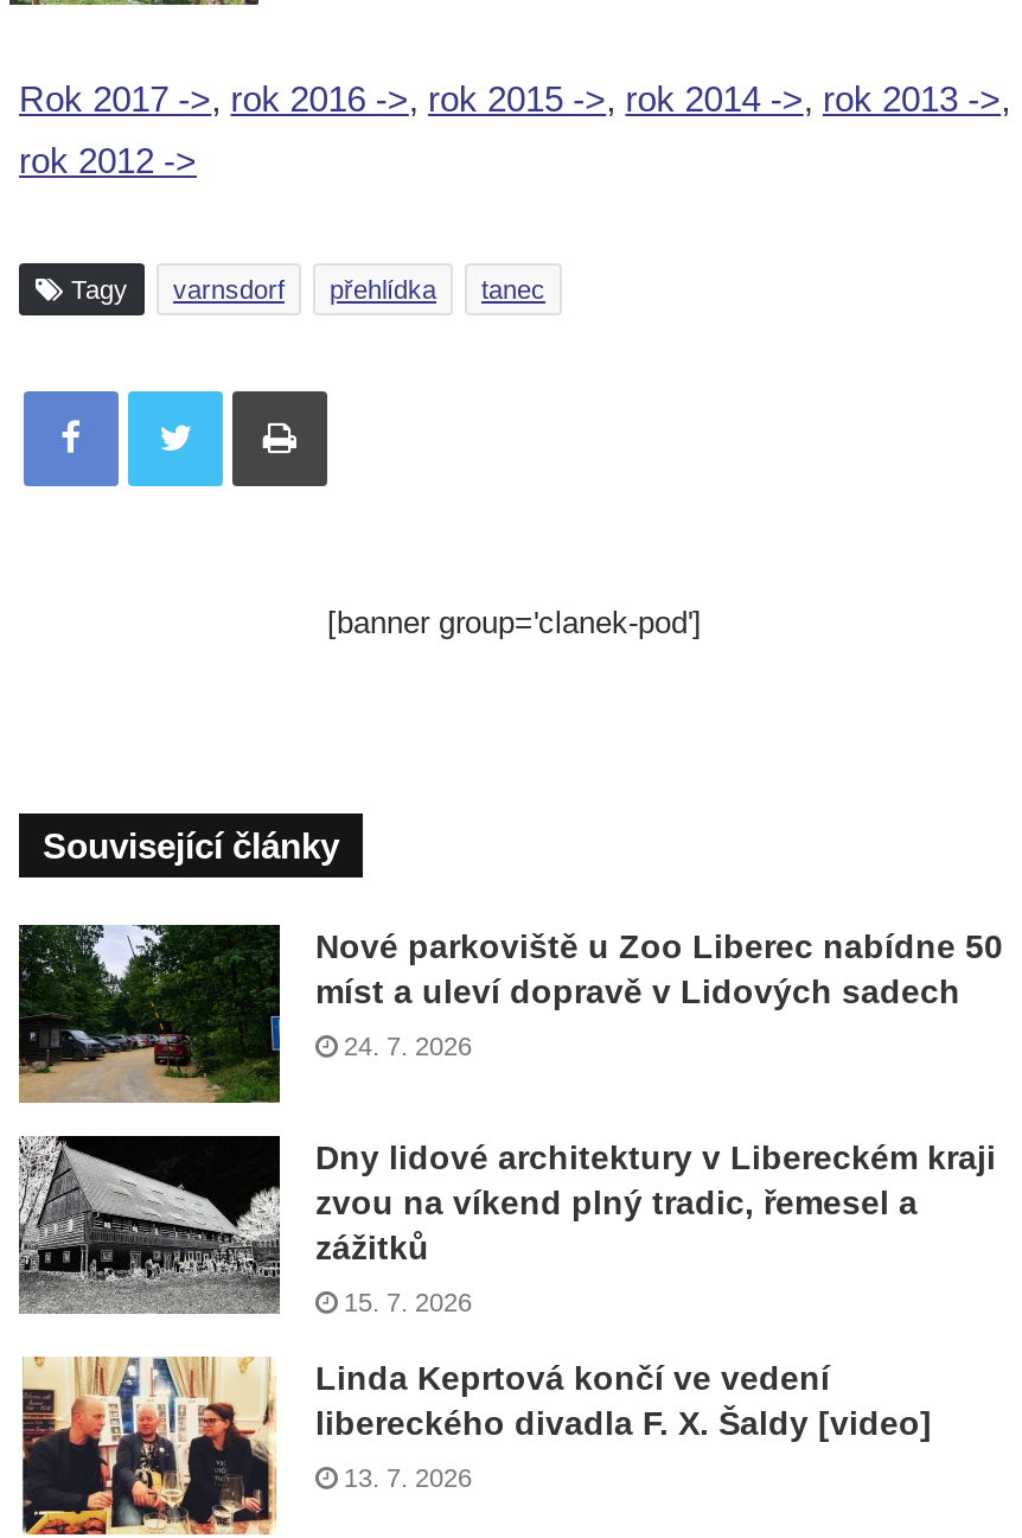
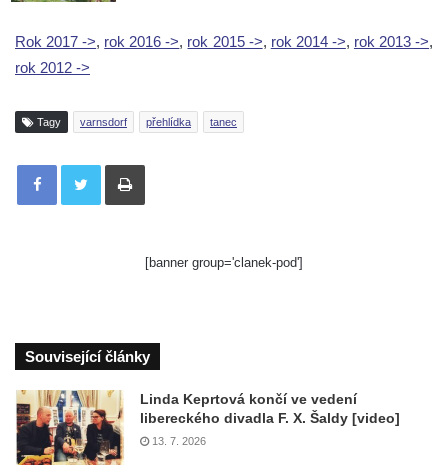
[17,923,1003,1317] [image] | Nové parkoviště u Zoo Liberec nabídne 50 | míst a uleví dopravě v Lidových sadech | 24. 7. 2026 | Dny lidové architektury v Libereckém kraji | zvou na víkend plný tradic, řemesel a | zážitků | 15. 7. 2026 -> none
[17,1134,282,1312] [image] -> none

